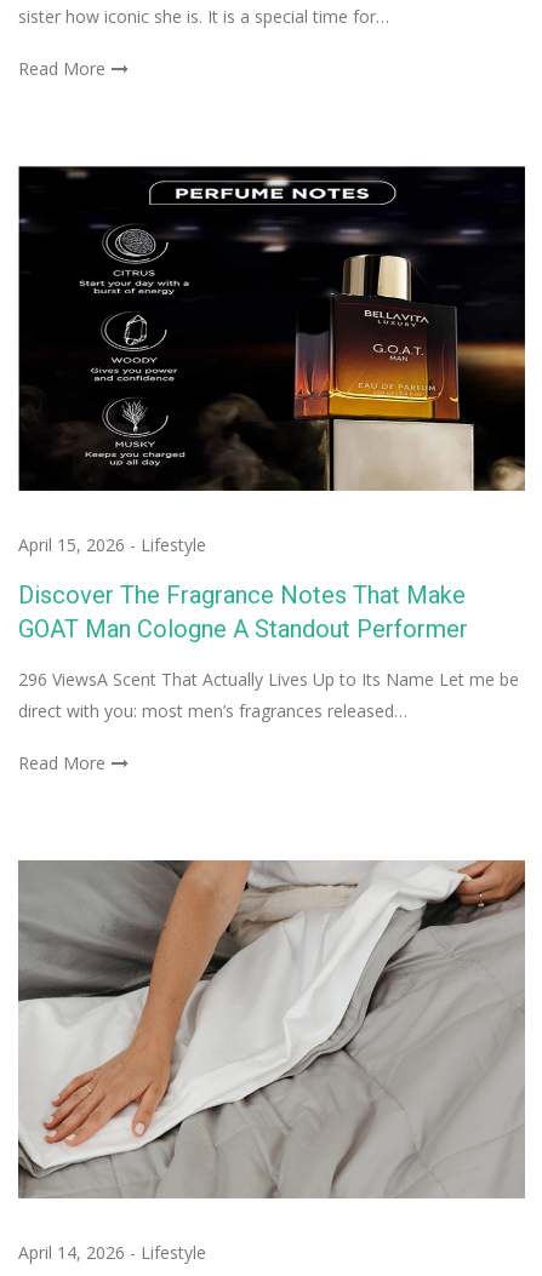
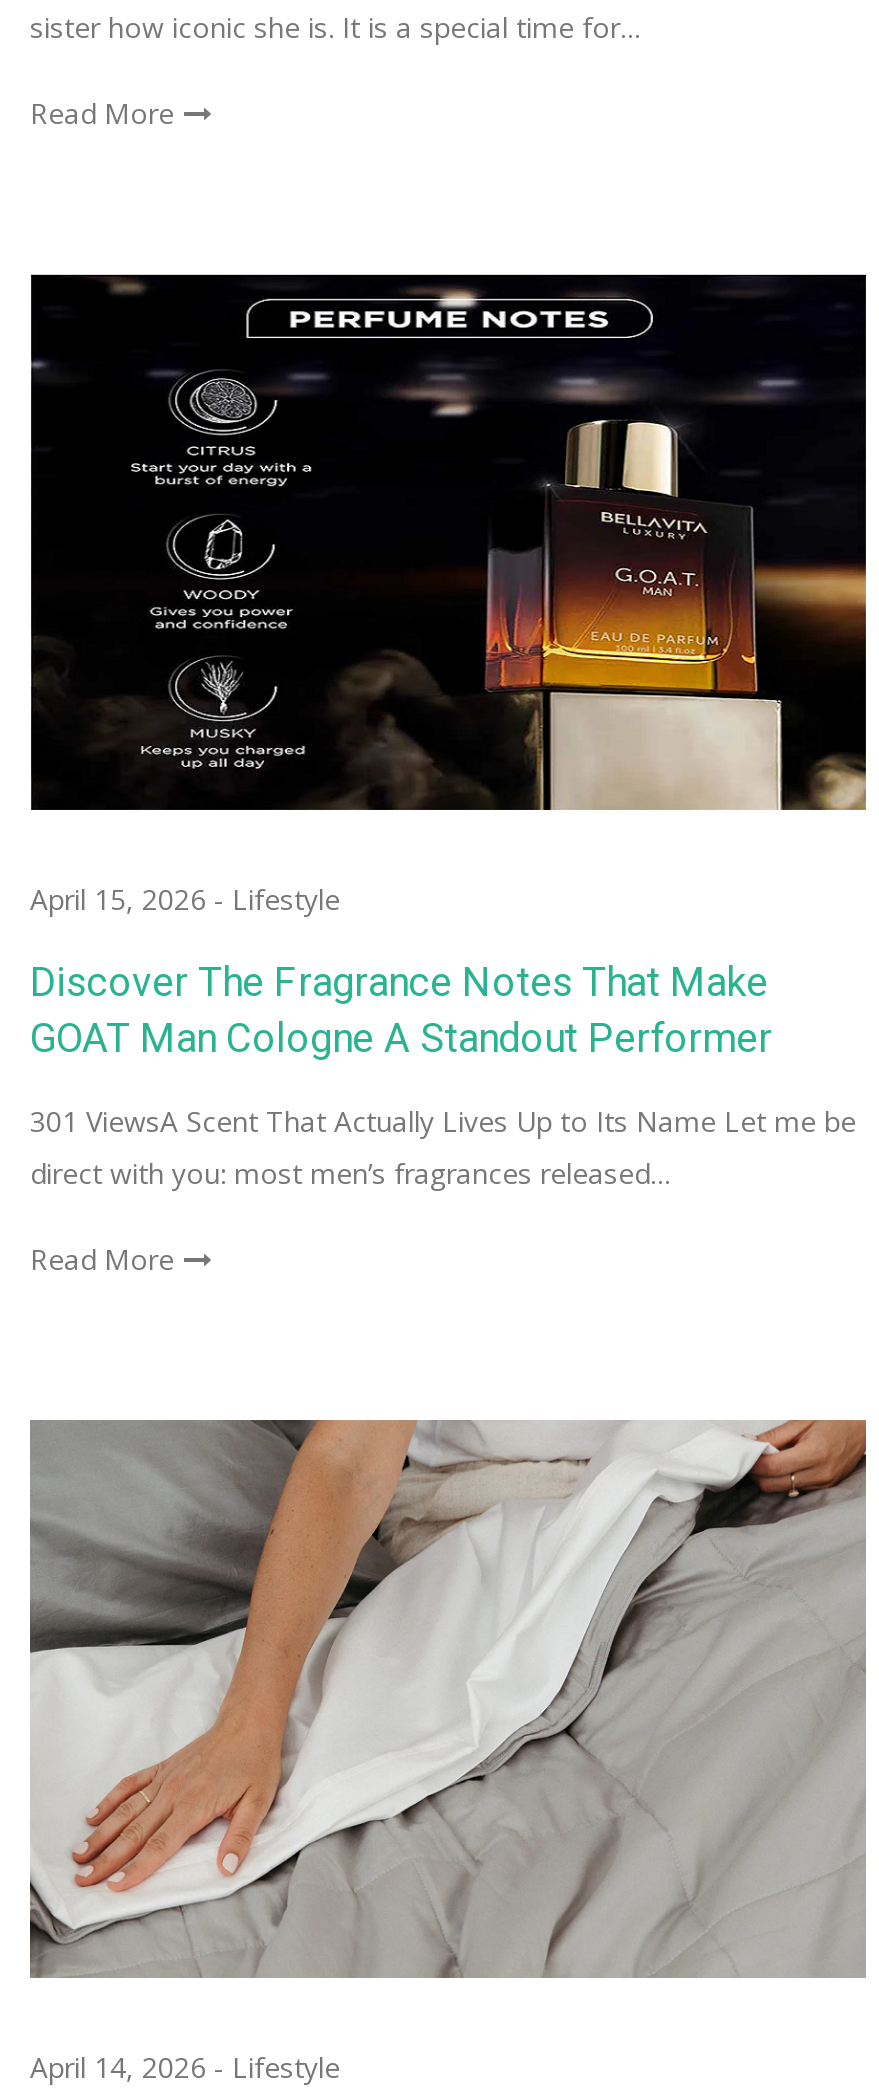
[18,668,519,691] 296 ViewsA Scent That Actually Lives Up to Its Name Let me be -> [30,1102,856,1140] 301 ViewsA Scent That Actually Lives Up to Its Name Let me be

